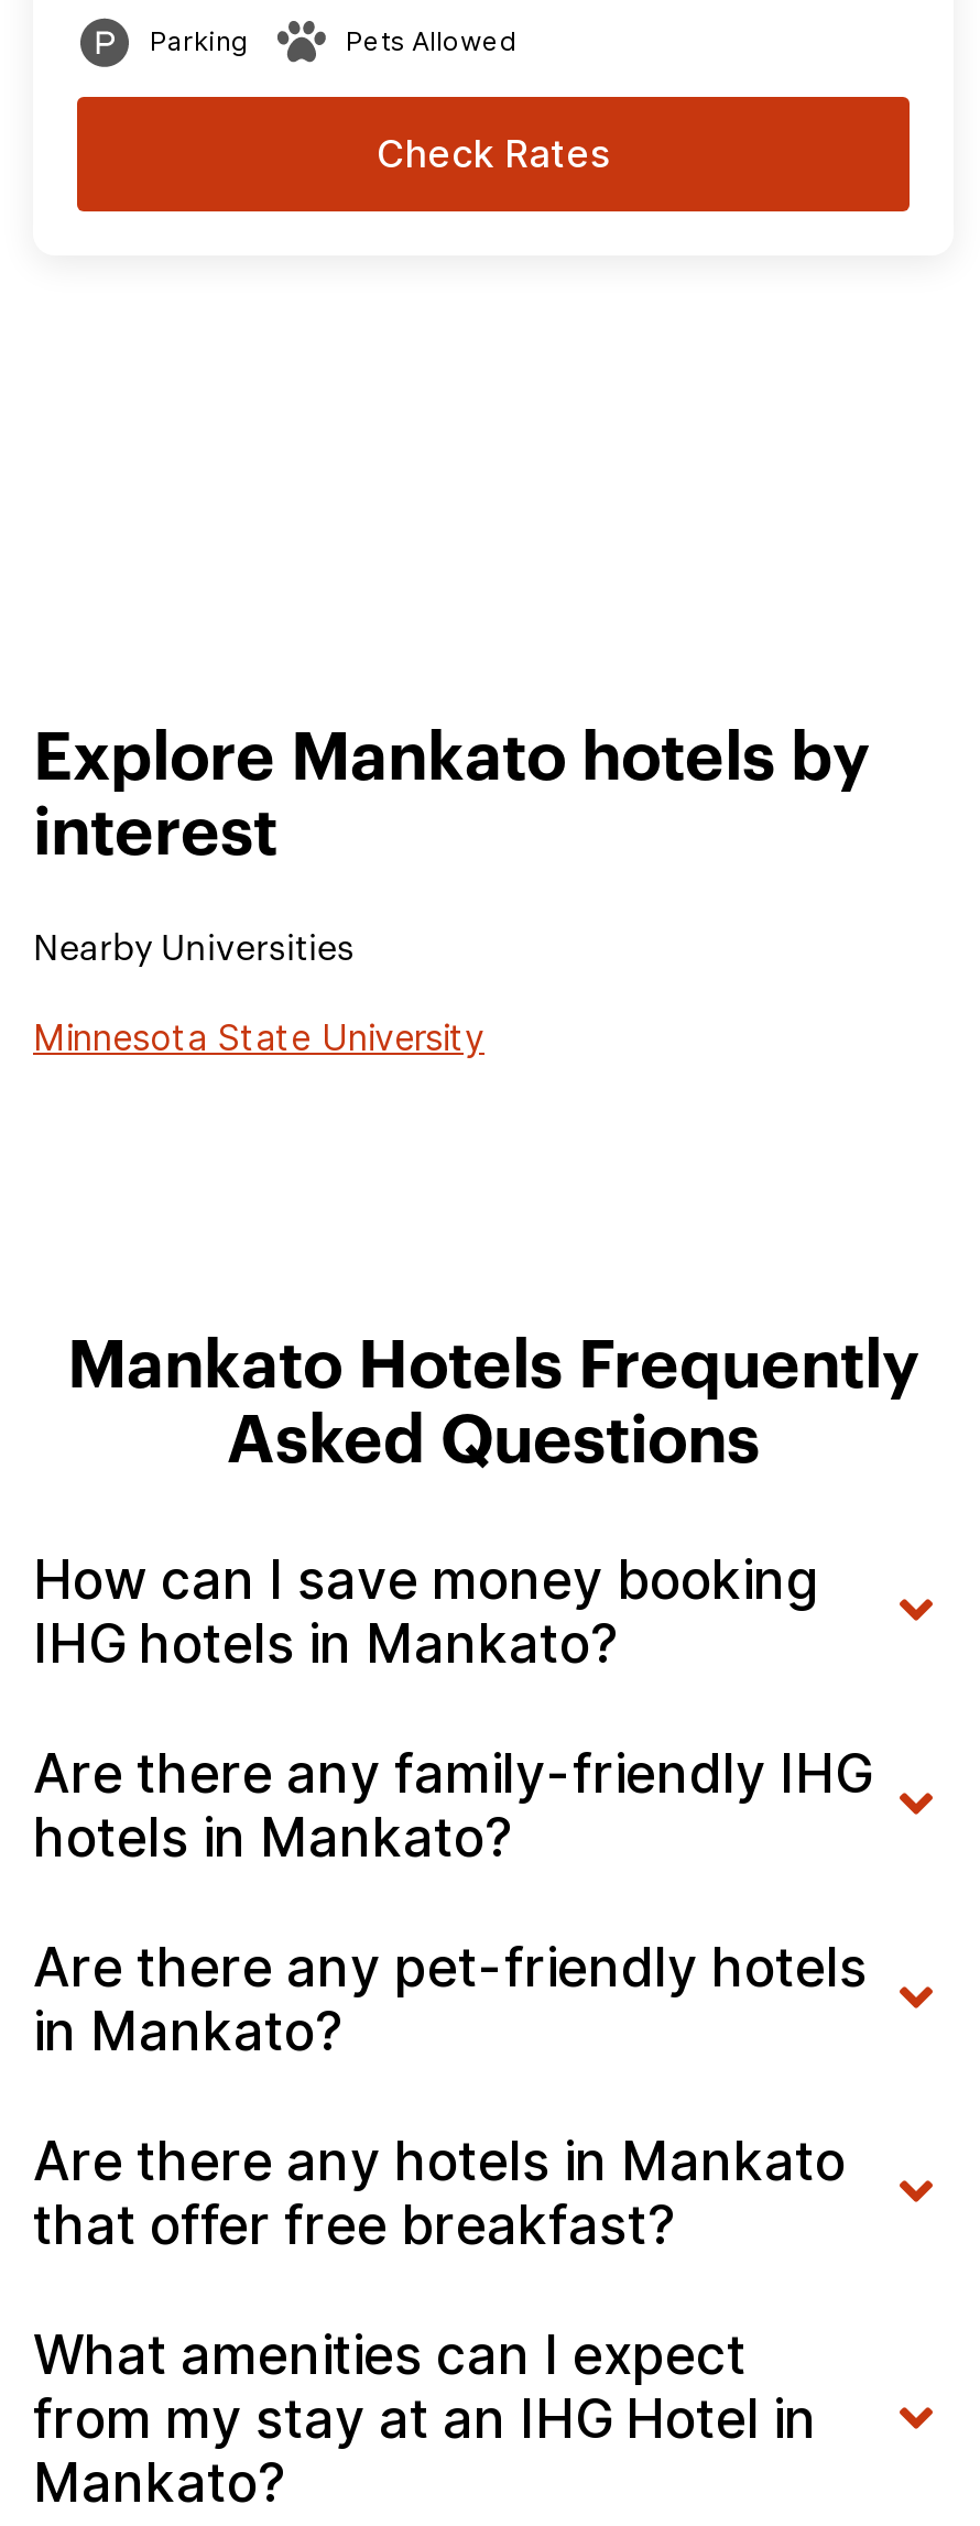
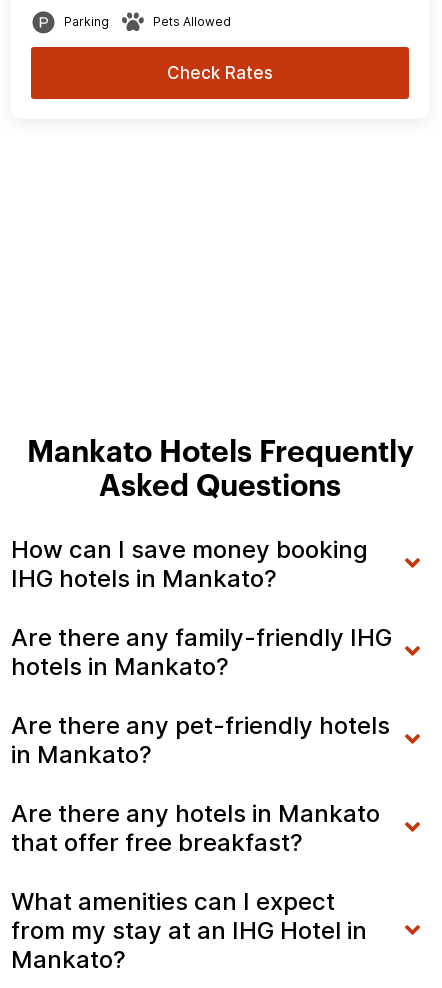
[33,727,870,1059] Explore Mankato hotels by | interest | Nearby Universities | Minnesota State University -> none

